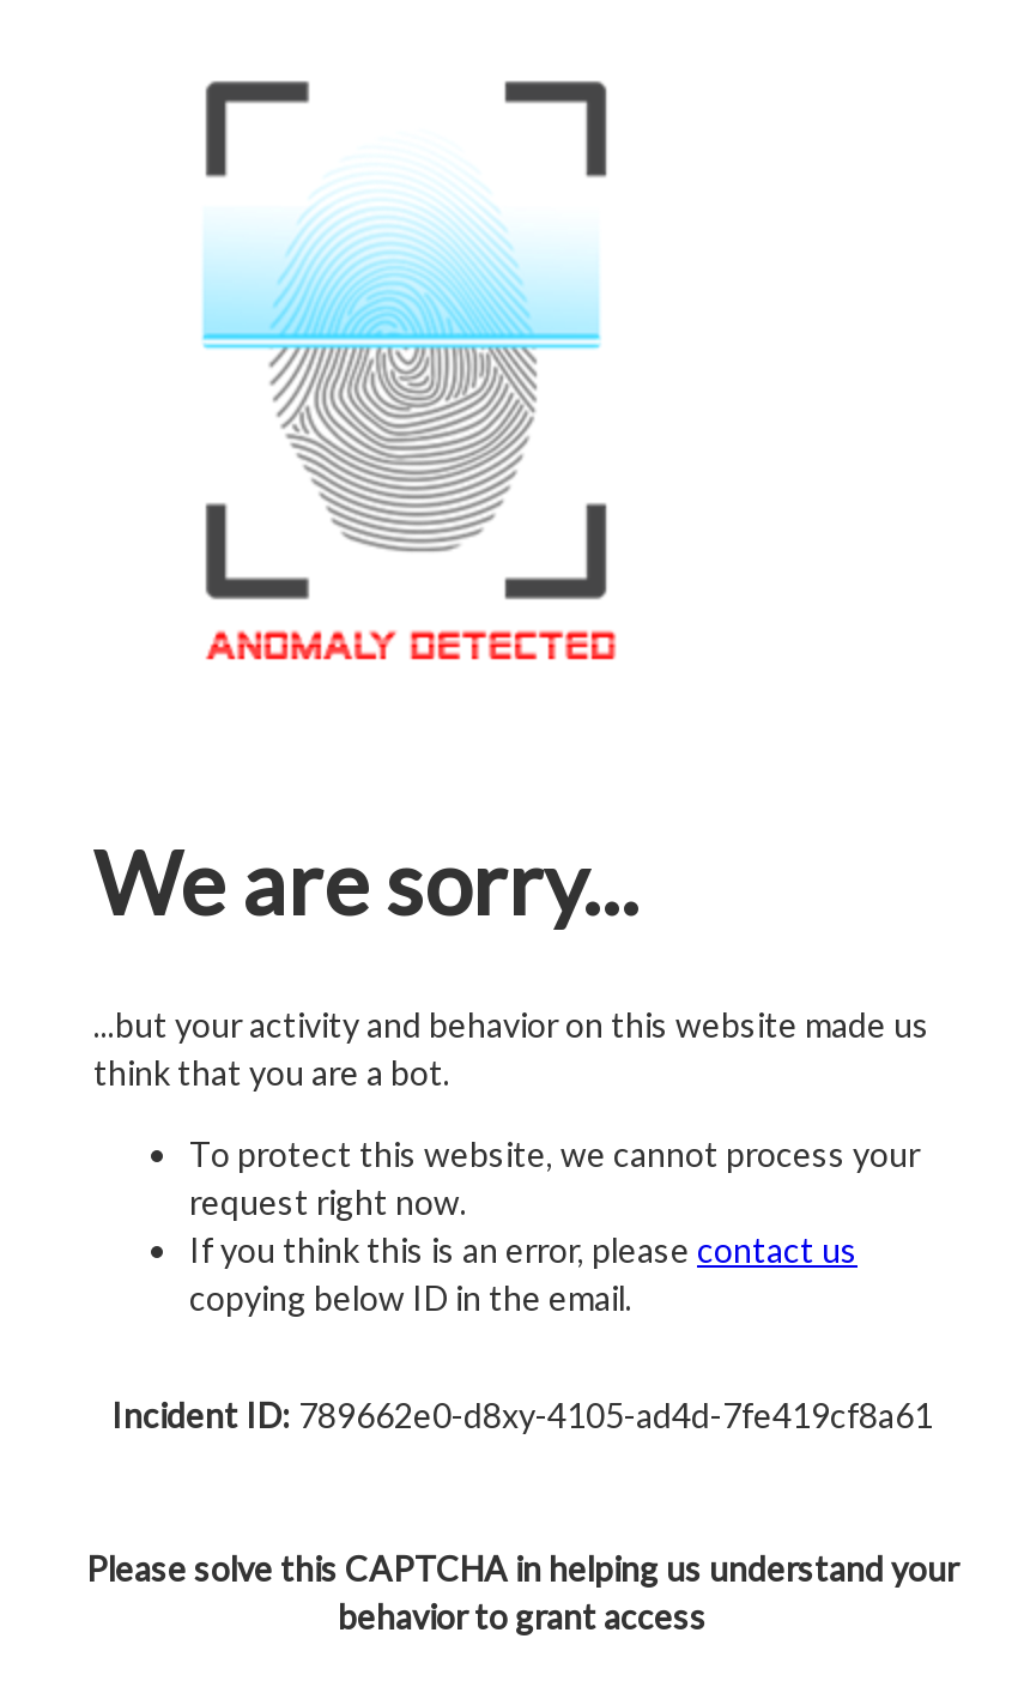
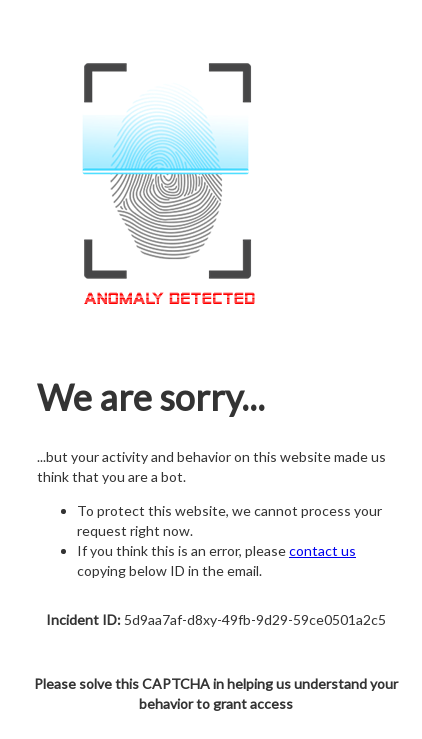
[111,1395,933,1436] Incident ID: 789662e0-d8xy-4105-ad4d-7fe419cf8a61 -> [46,611,386,628] Incident ID: 5d9aa7af-d8xy-49fb-9d29-59ce0501a2c5

